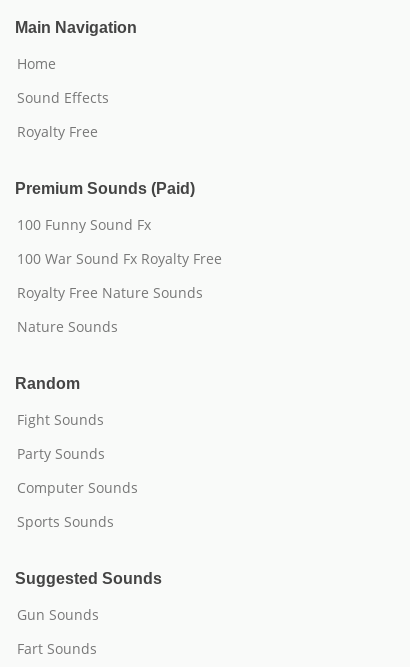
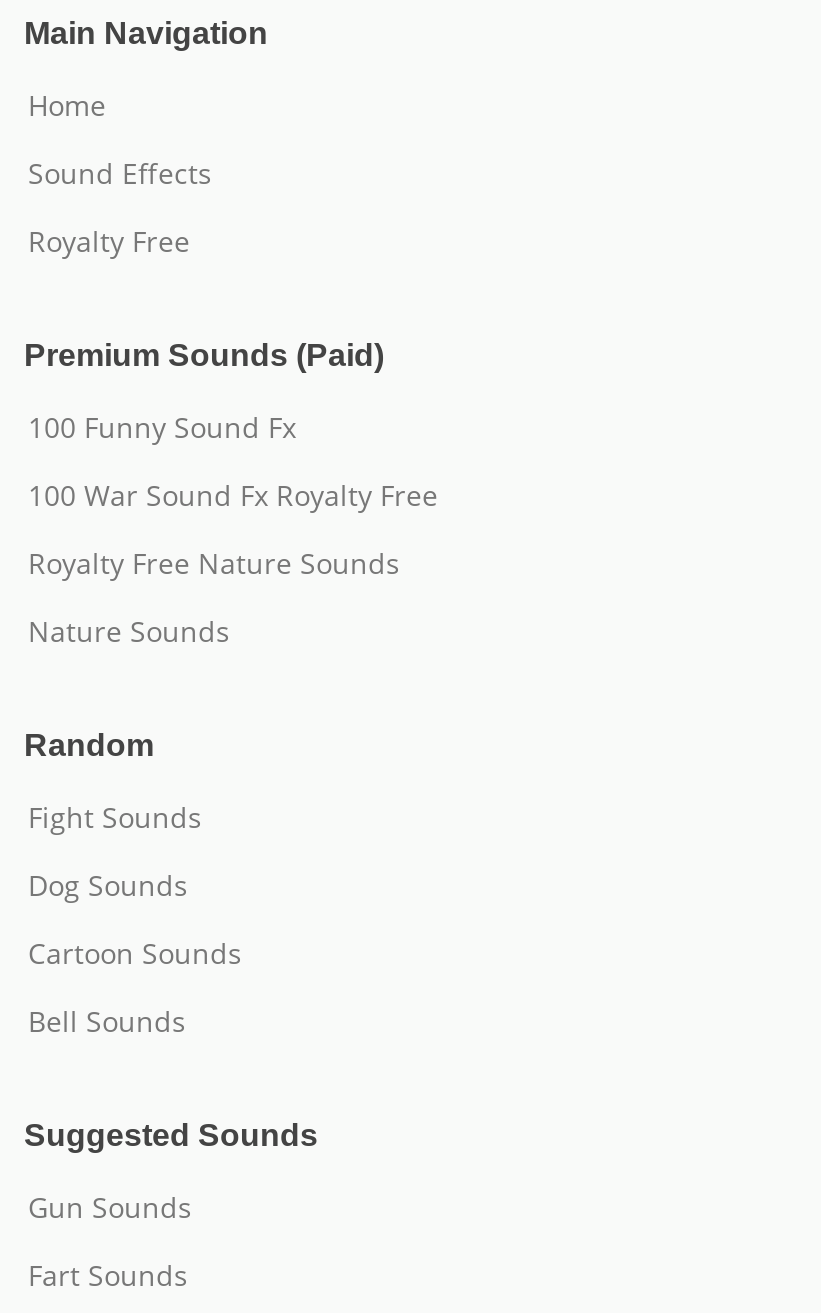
[17,444,105,463] Party Sounds -> [28,866,188,904] Dog Sounds
[17,478,138,497] Computer Sounds -> [28,934,242,972] Cartoon Sounds
[17,512,114,531] Sports Sounds -> [28,1002,186,1040] Bell Sounds

